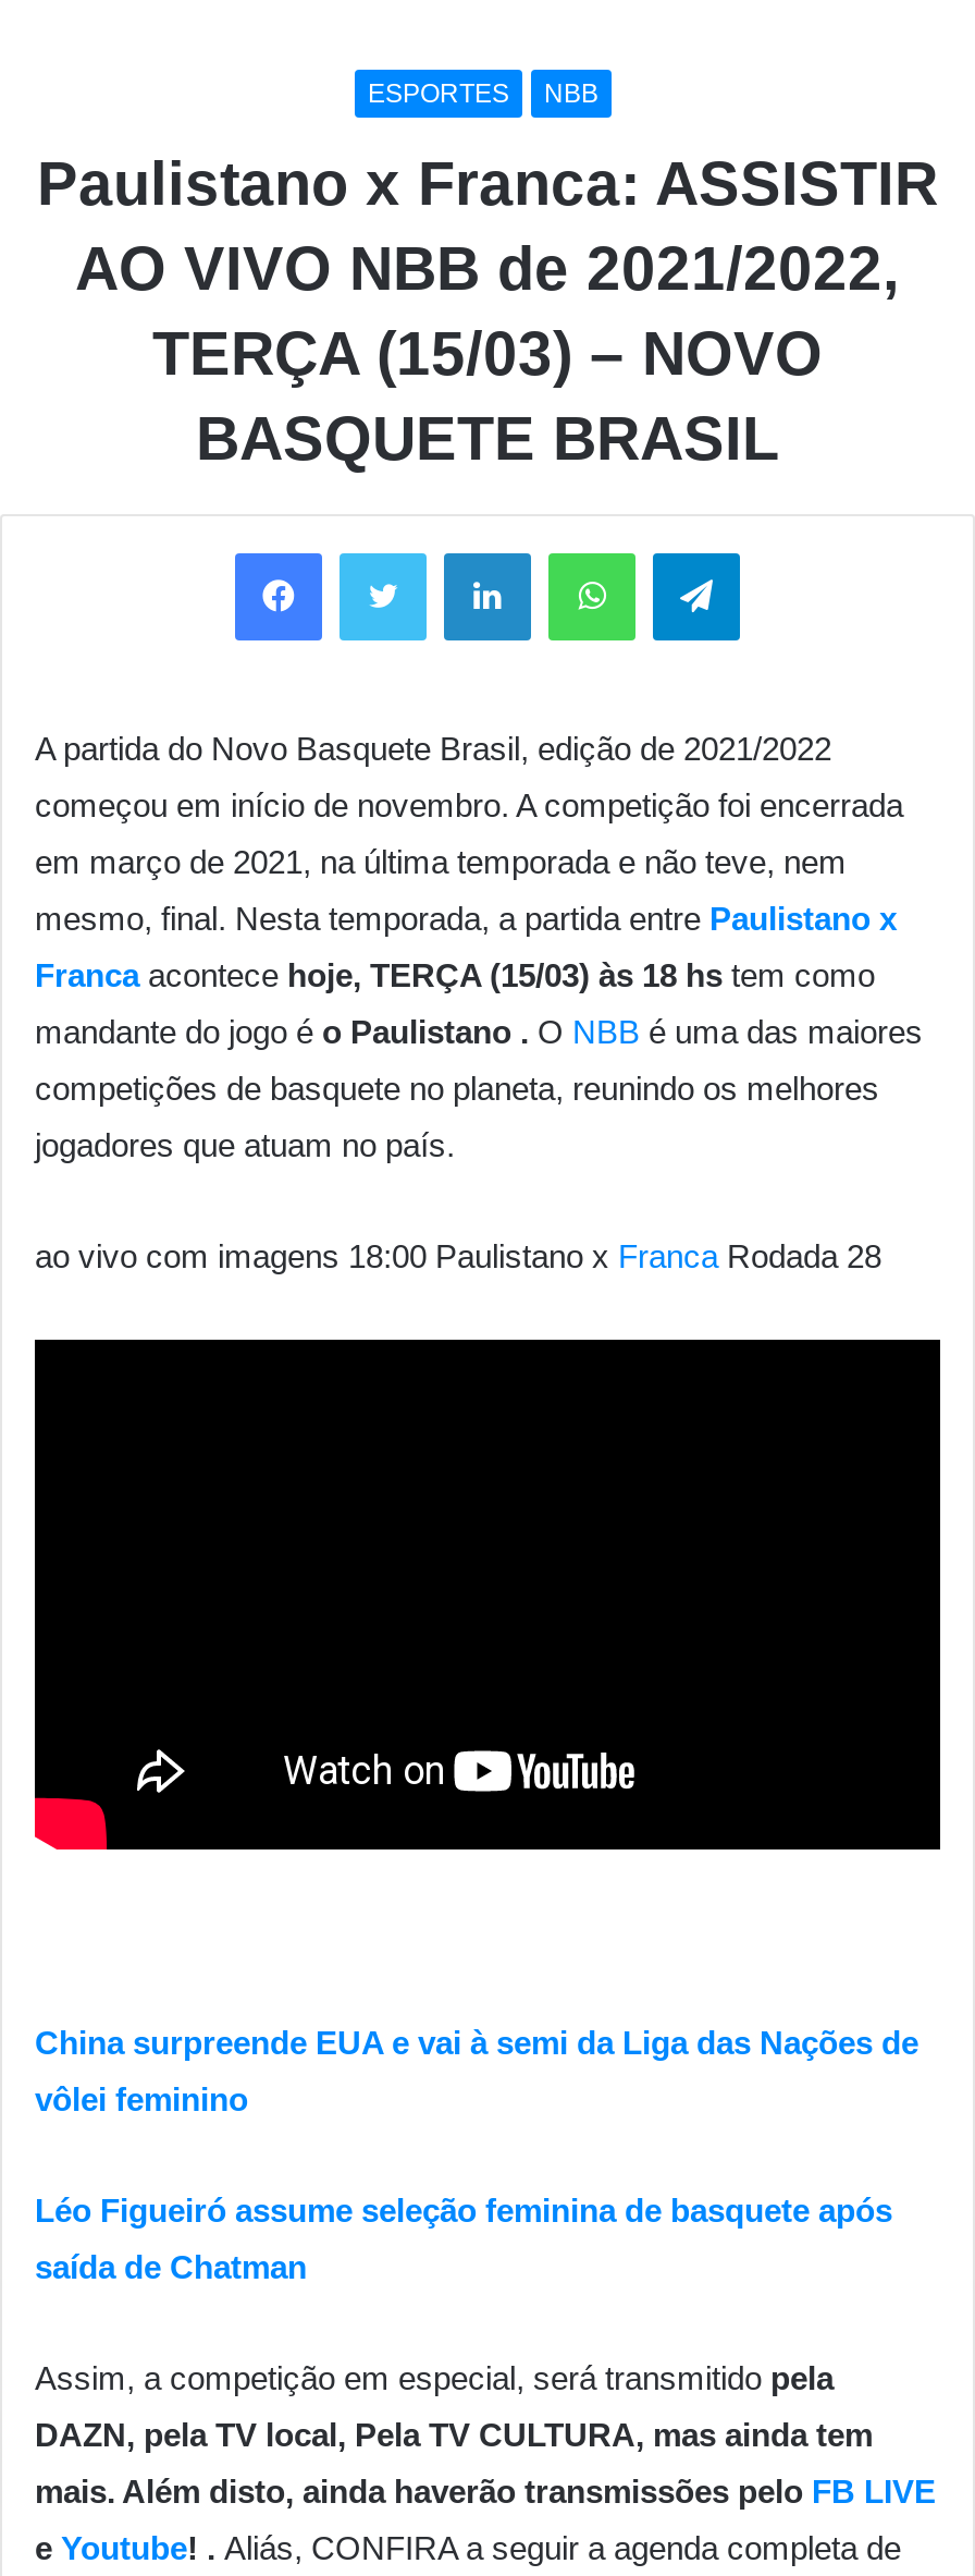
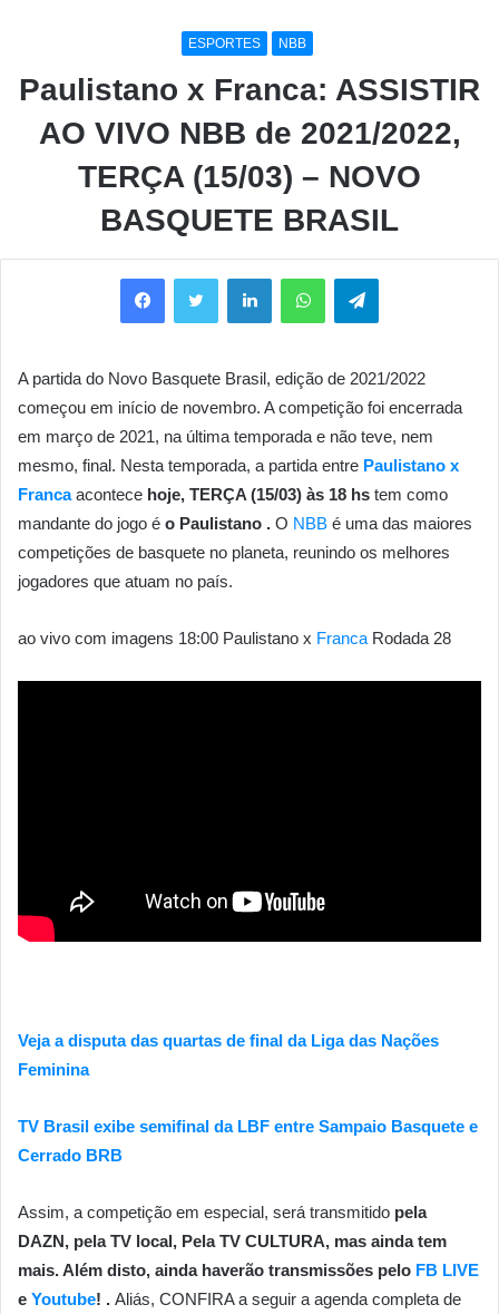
[35,2023,918,2060] China surpreende EUA e vai à semi da Liga das Nações de -> [18,1030,439,1049] Veja a disputa das quartas de final da Liga das Nações
[35,2080,248,2117] vôlei feminino -> [18,1059,89,1078] Feminina
[35,2191,892,2228] Léo Figueiró assume seleção feminina de basquete após -> [18,1116,478,1135] TV Brasil exibe semifinal da LBF entre Sampaio Basquete e
[35,2247,307,2284] saída de Chatman -> [18,1145,123,1164] Cerrado BRB

